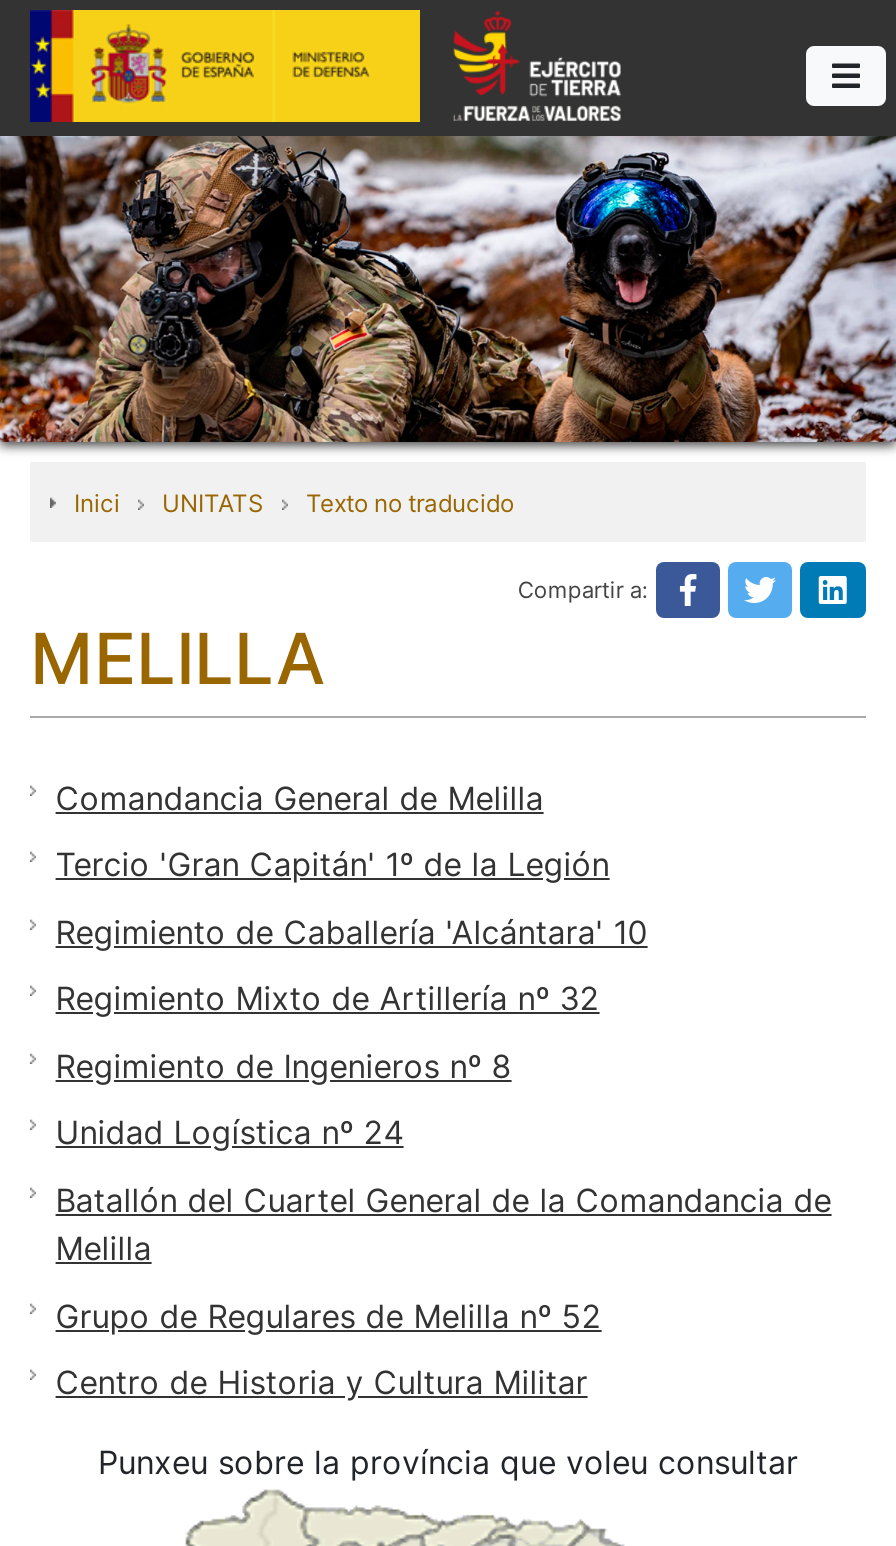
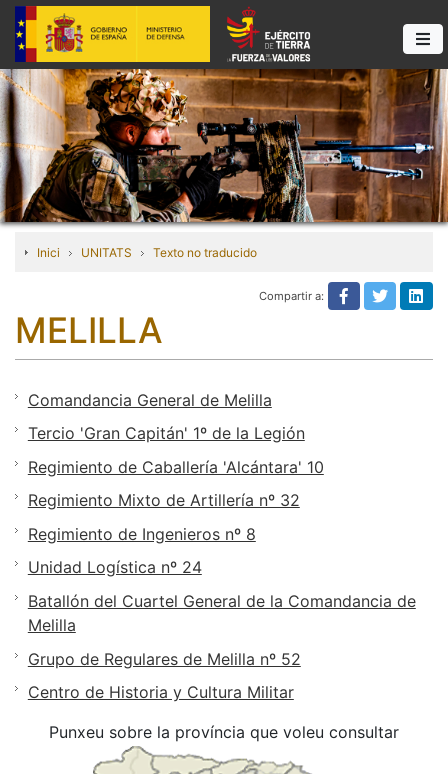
[6,134,890,444] [image] -> [3,68,445,223] [image]

